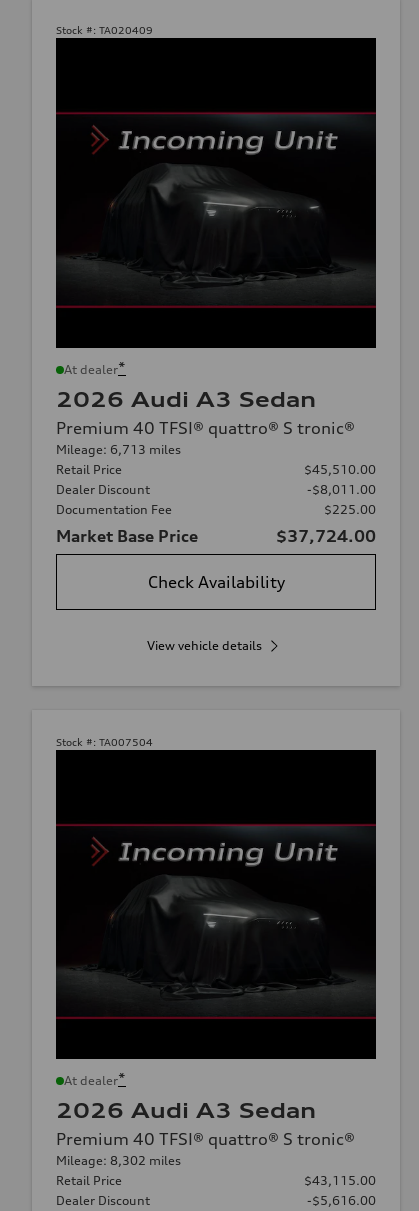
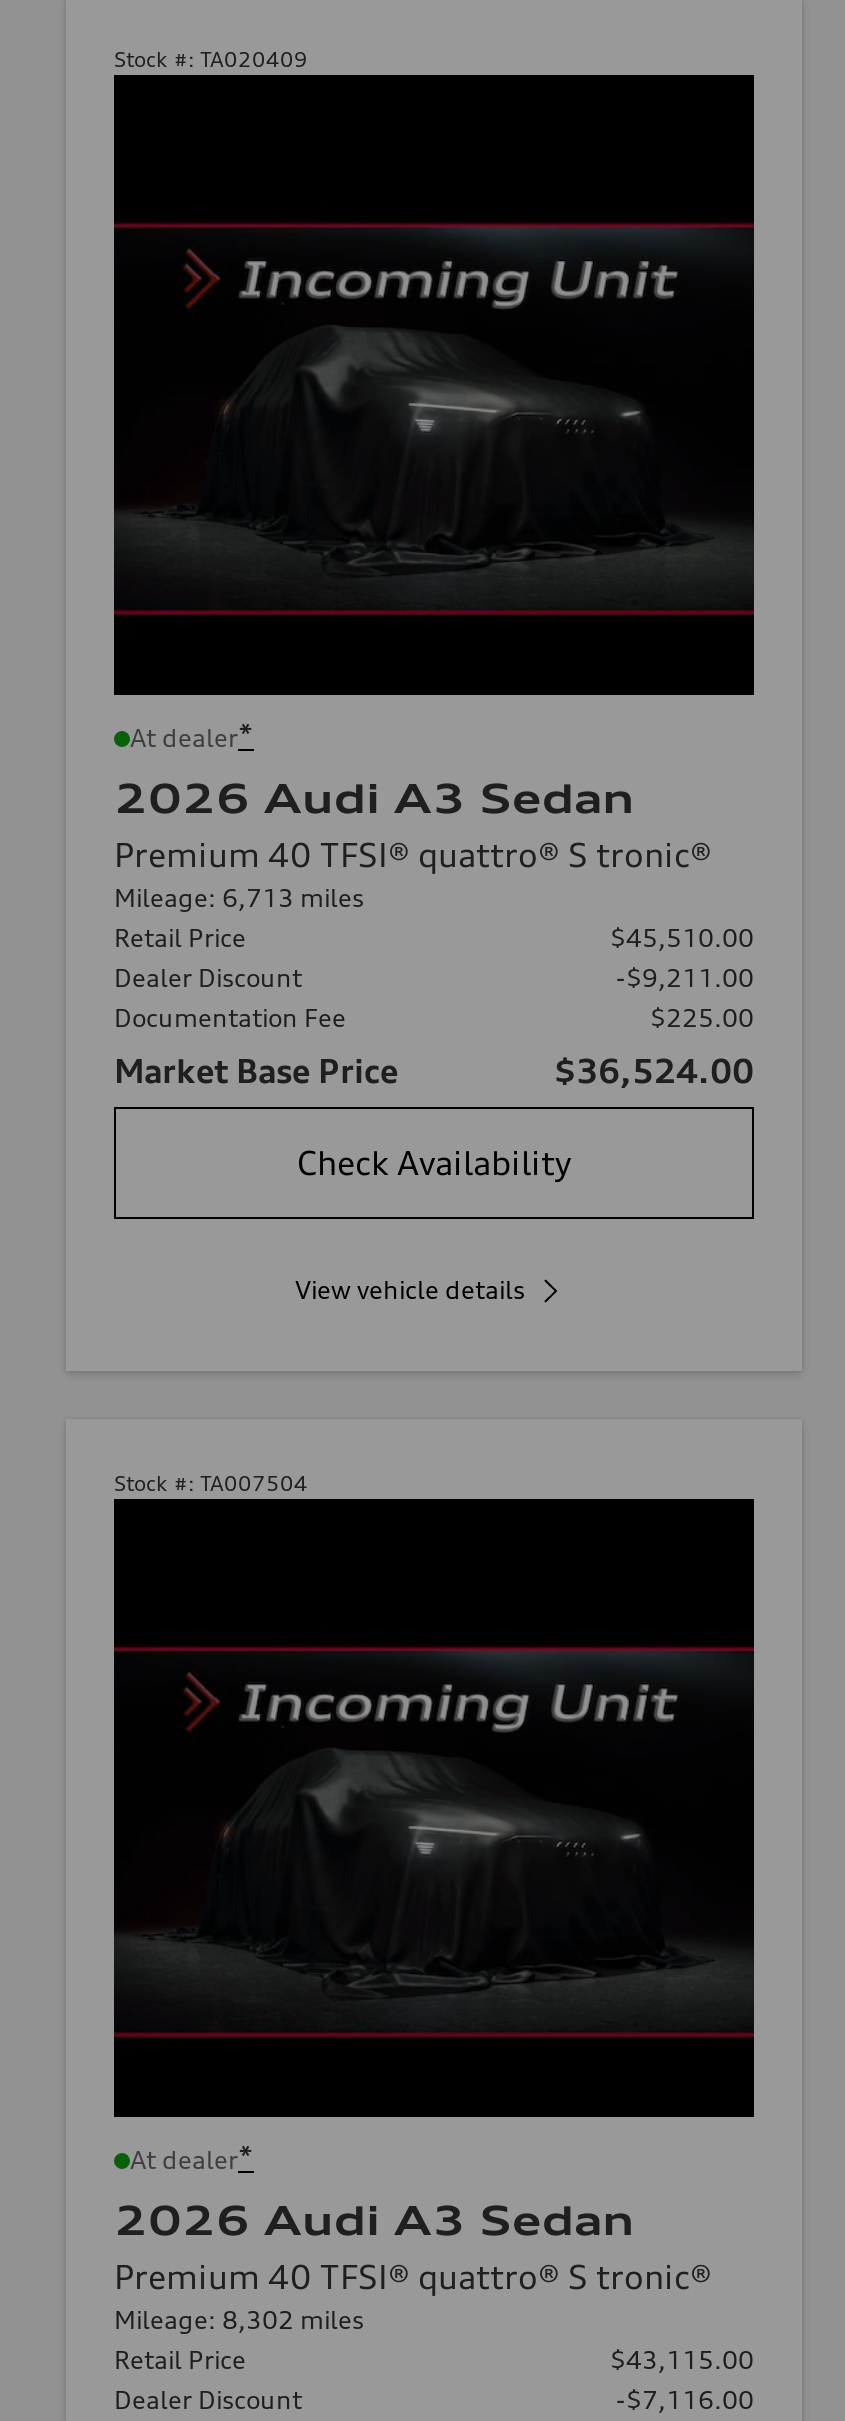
[307,482,376,497] -$8,011.00 -> [616,962,754,992] -$9,211.00
[276,526,376,546] $37,724.00 -> [554,1050,754,1090] $36,524.00
[307,1193,376,1208] -$5,616.00 -> [616,2386,754,2416] -$7,116.00

